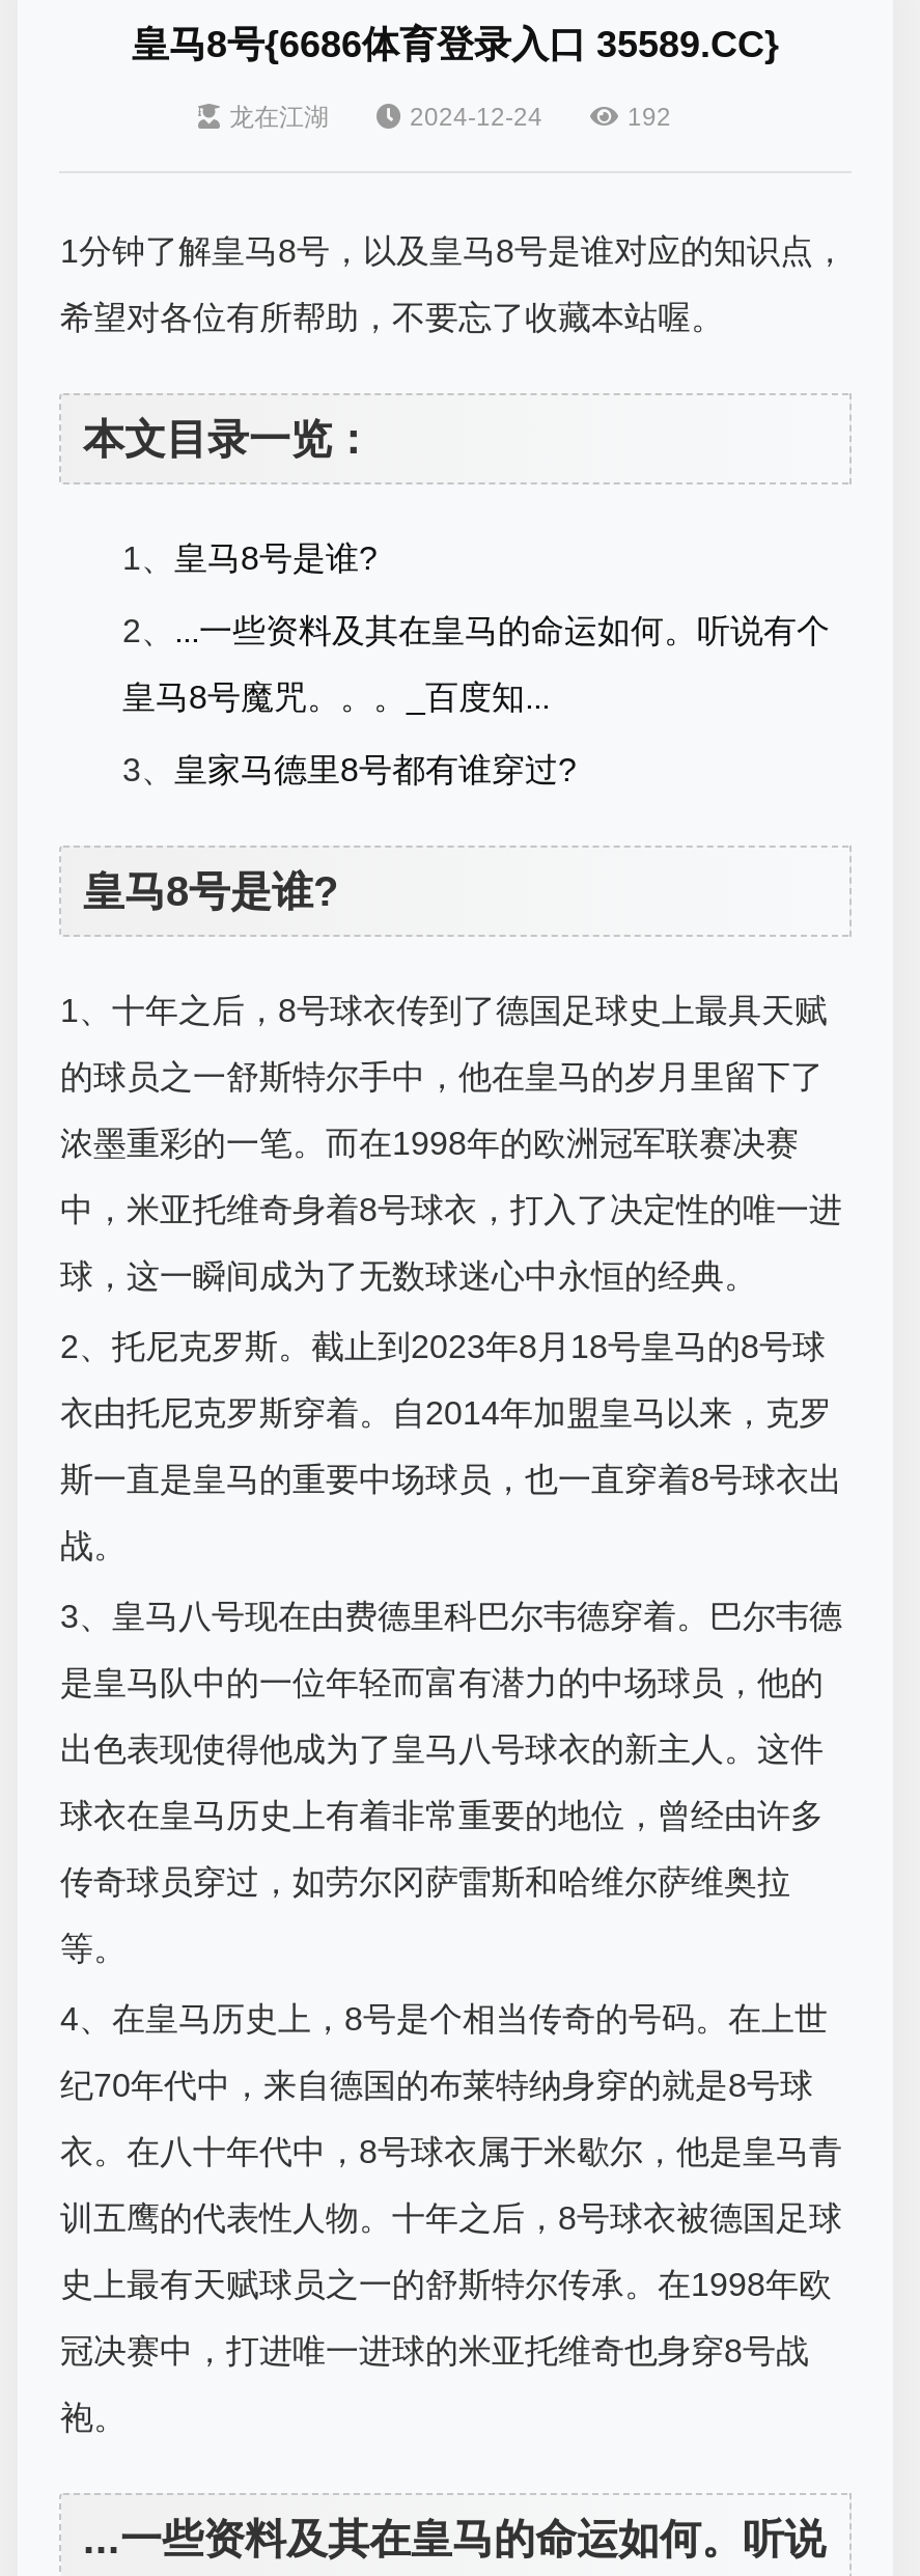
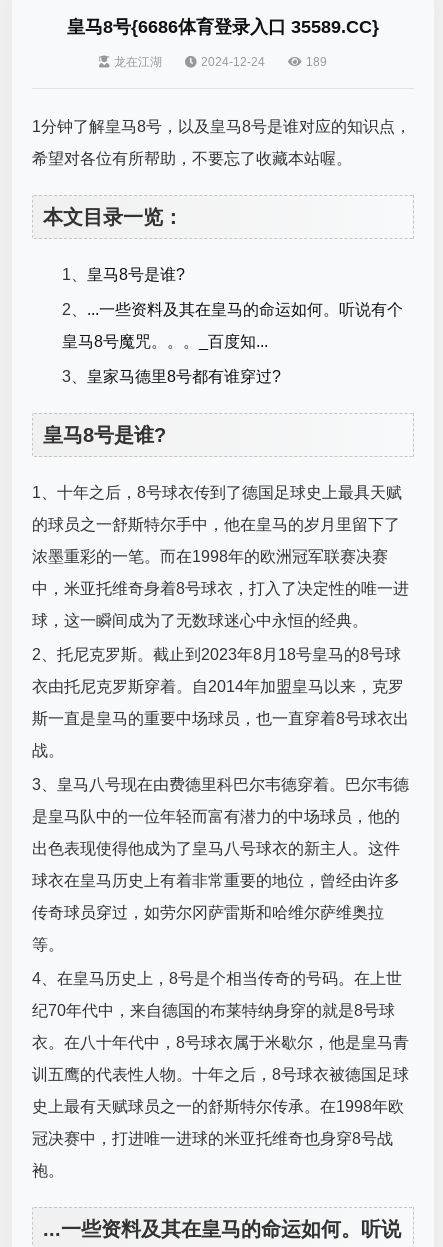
[628,103,671,132] 192 -> [306,55,327,69] 189

